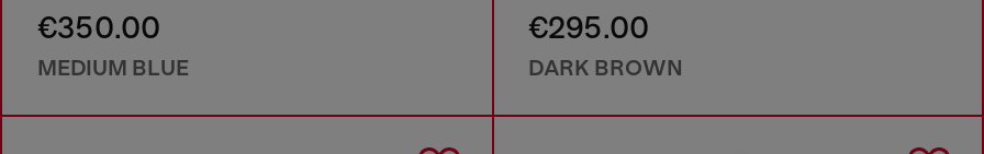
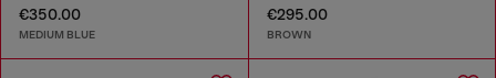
[528,53,682,81] DARK BROWN -> [266,27,311,42] BROWN

